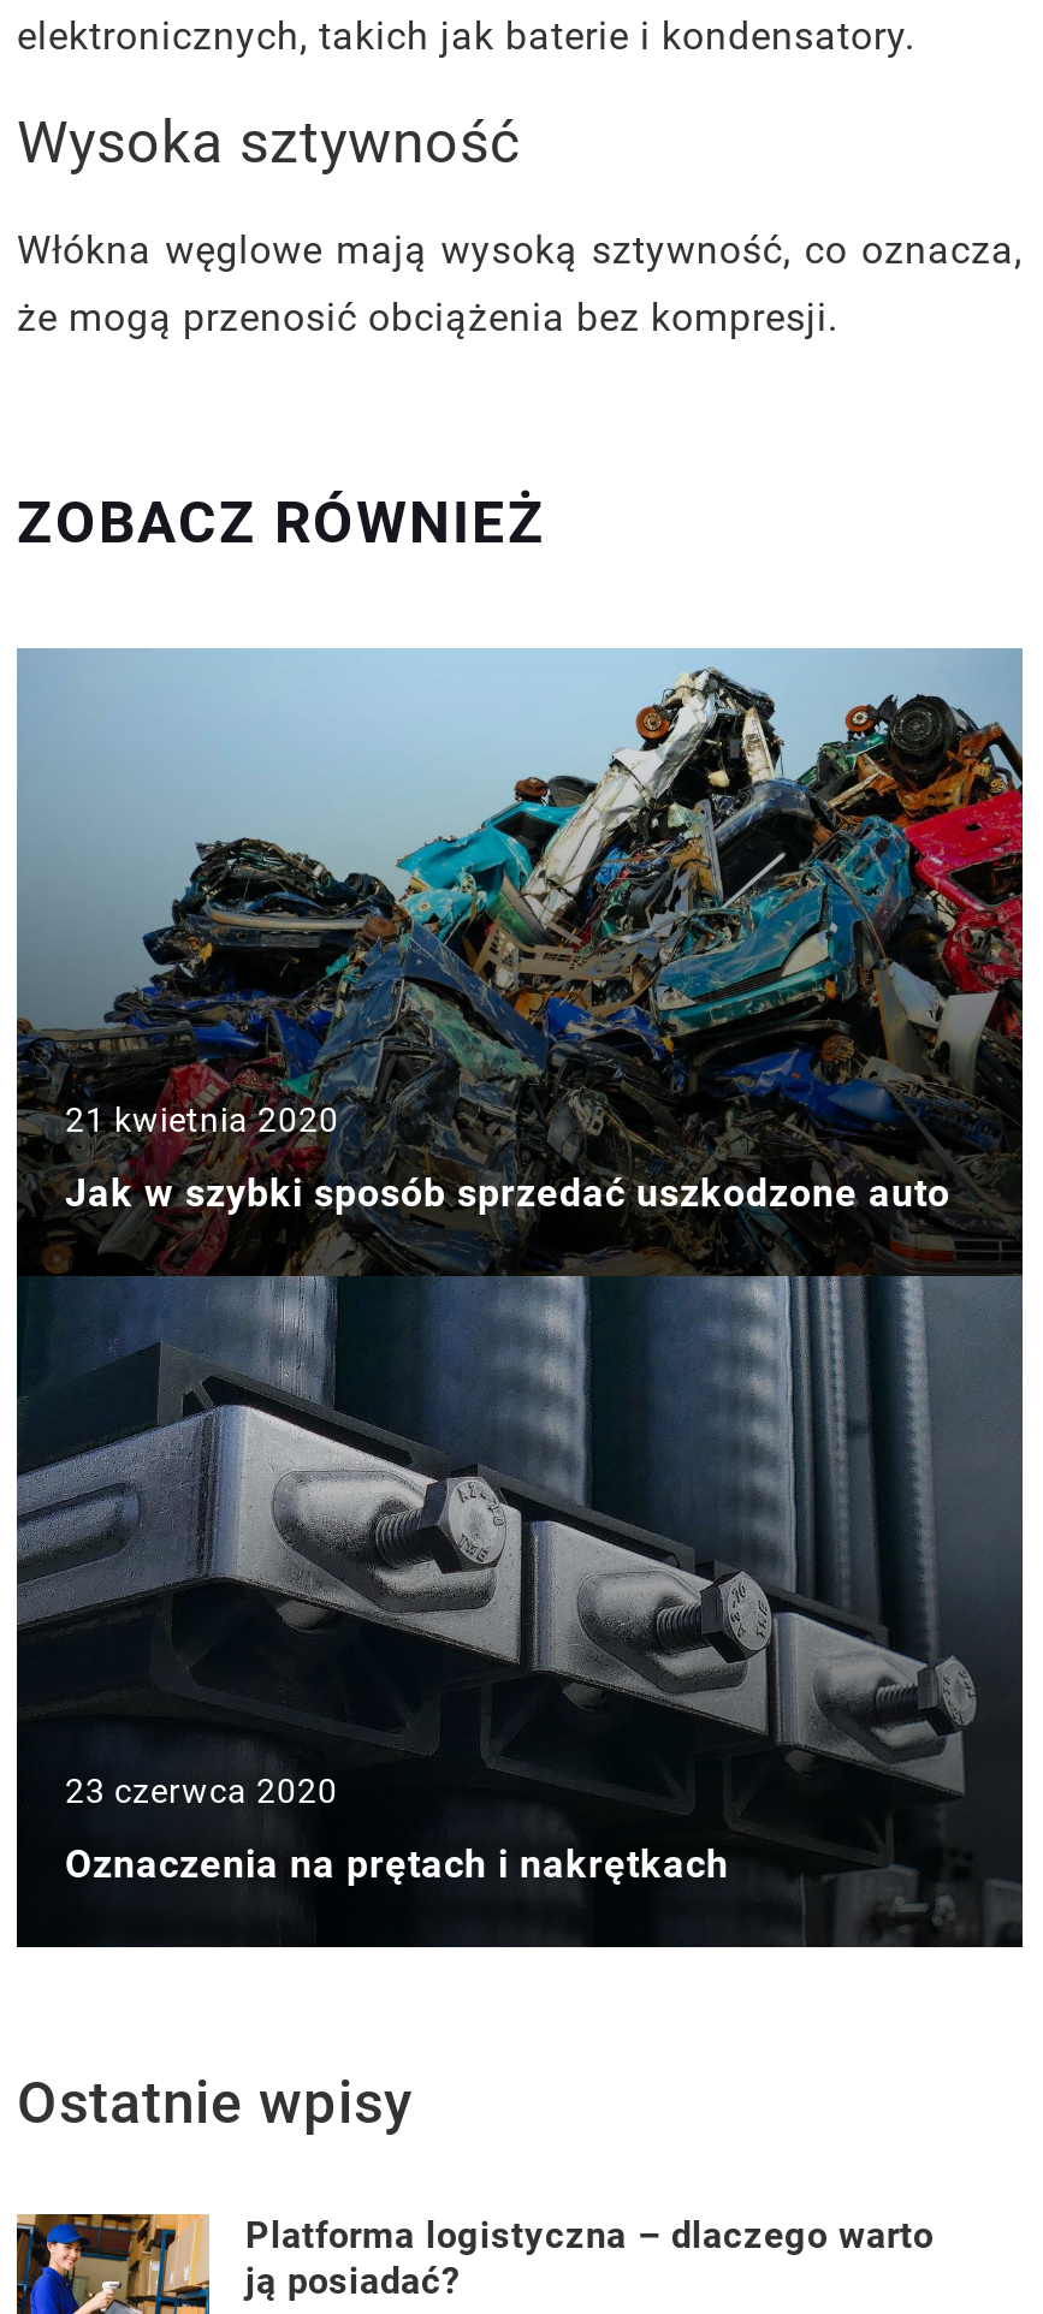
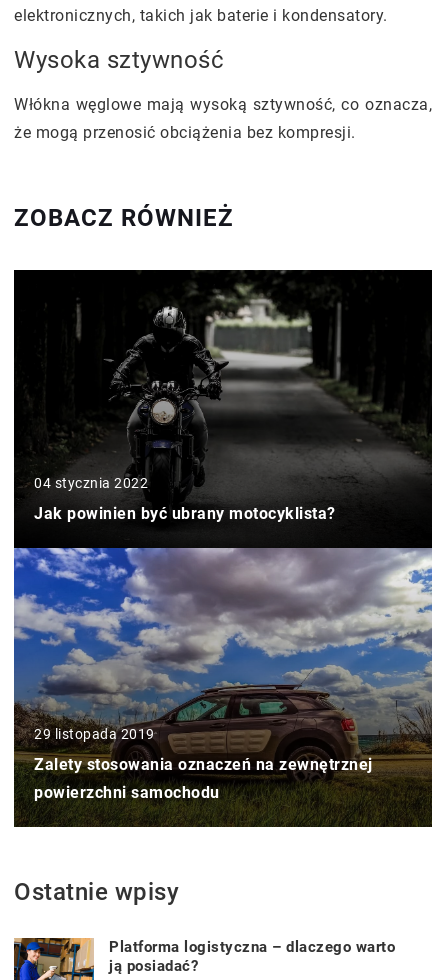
[14,648,1025,1216] [image] | 21 kwietnia 2020 | Jak w szybki sposób sprzedać uszkodzone auto -> [13,269,433,523] [image] | 04 stycznia 2022 | Jak powinien być ubrany motocyklista?
[14,1216,1023,1950] [image] | 23 czerwca 2020 | Oznaczenia na prętach i nakrętkach -> [13,531,433,828] [image] | 29 listopada 2019 | Zalety stosowania oznaczeń na zewnętrznej | powierzchni samochodu

